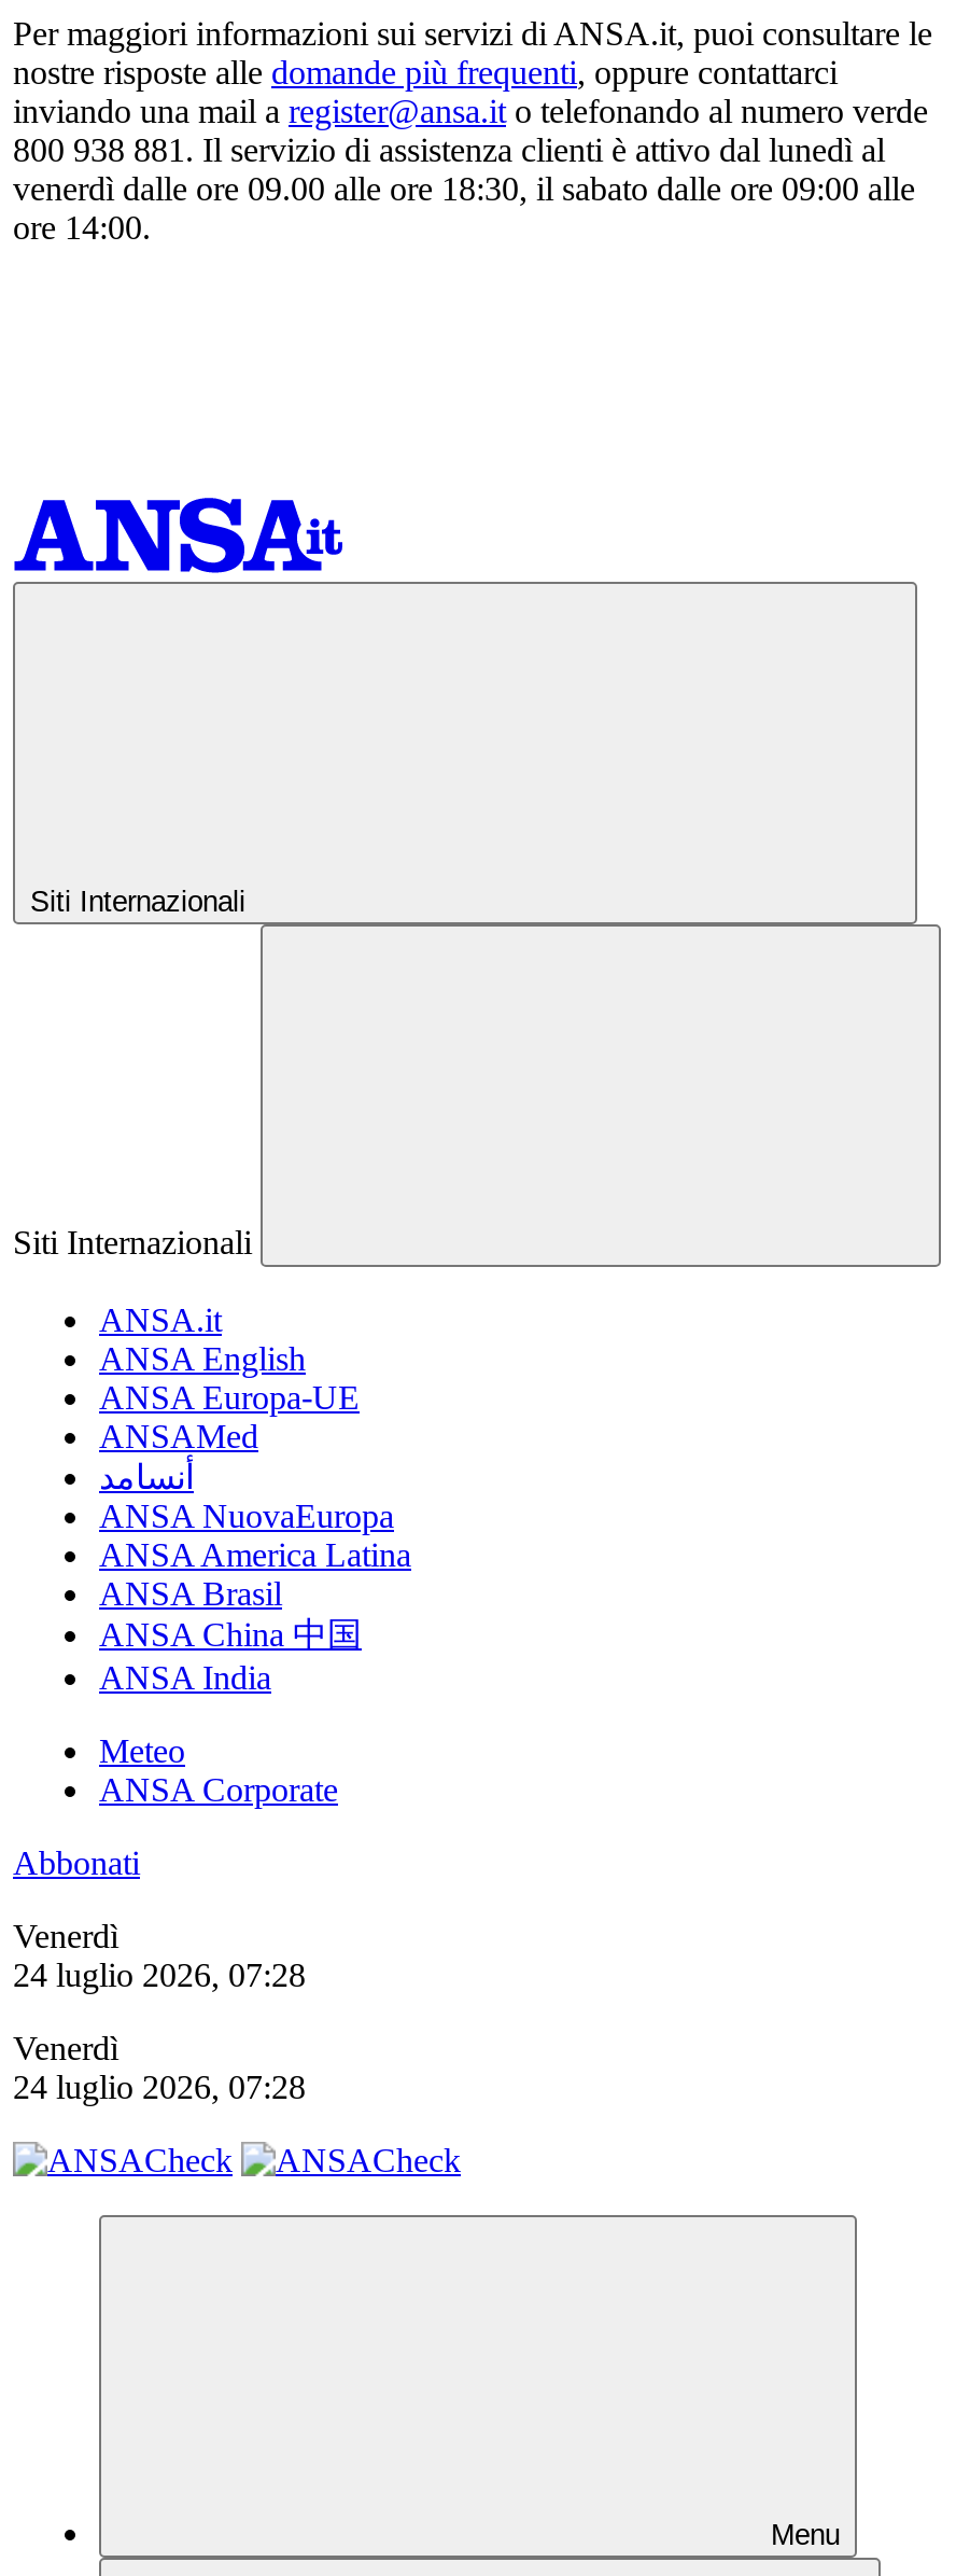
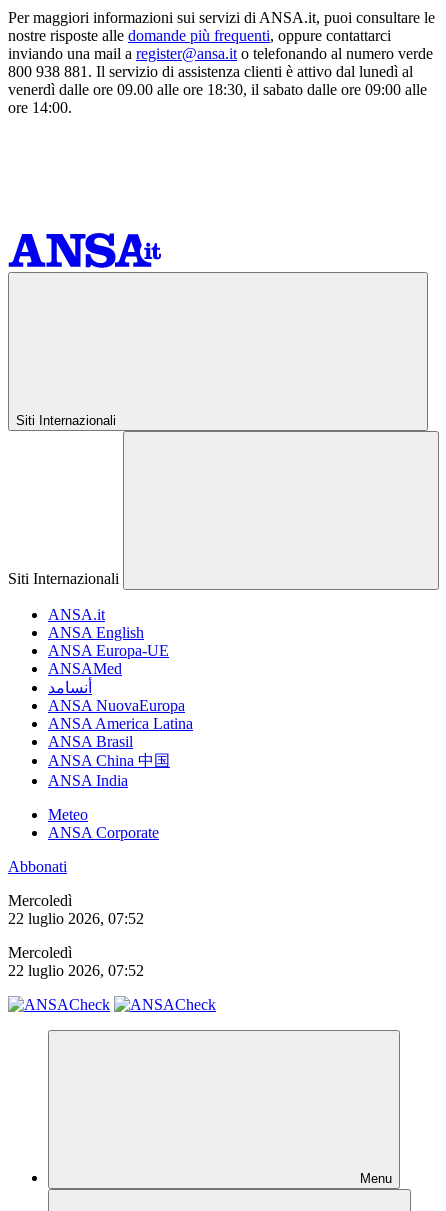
[13,1918,306,1993] Venerdì | 24 luglio 2026, 07:28 -> [8,892,144,927] Mercoledì | 22 luglio 2026, 07:52
[13,2030,306,2105] Venerdì | 24 luglio 2026, 07:28 -> [8,944,144,979] Mercoledì | 22 luglio 2026, 07:52

